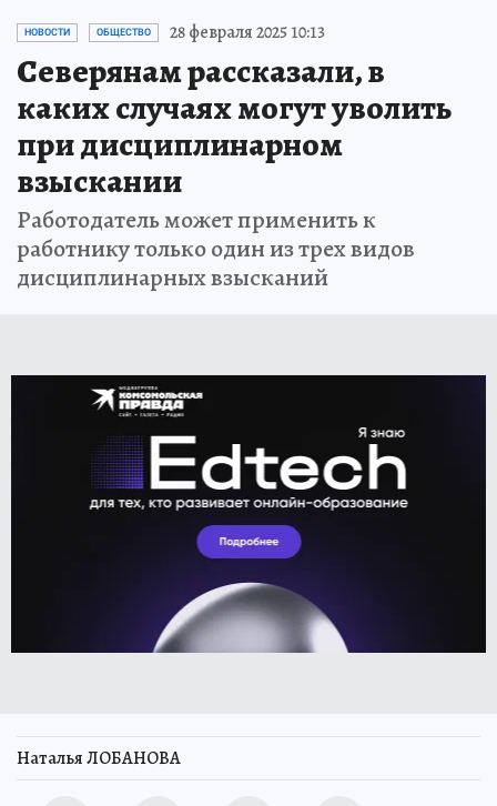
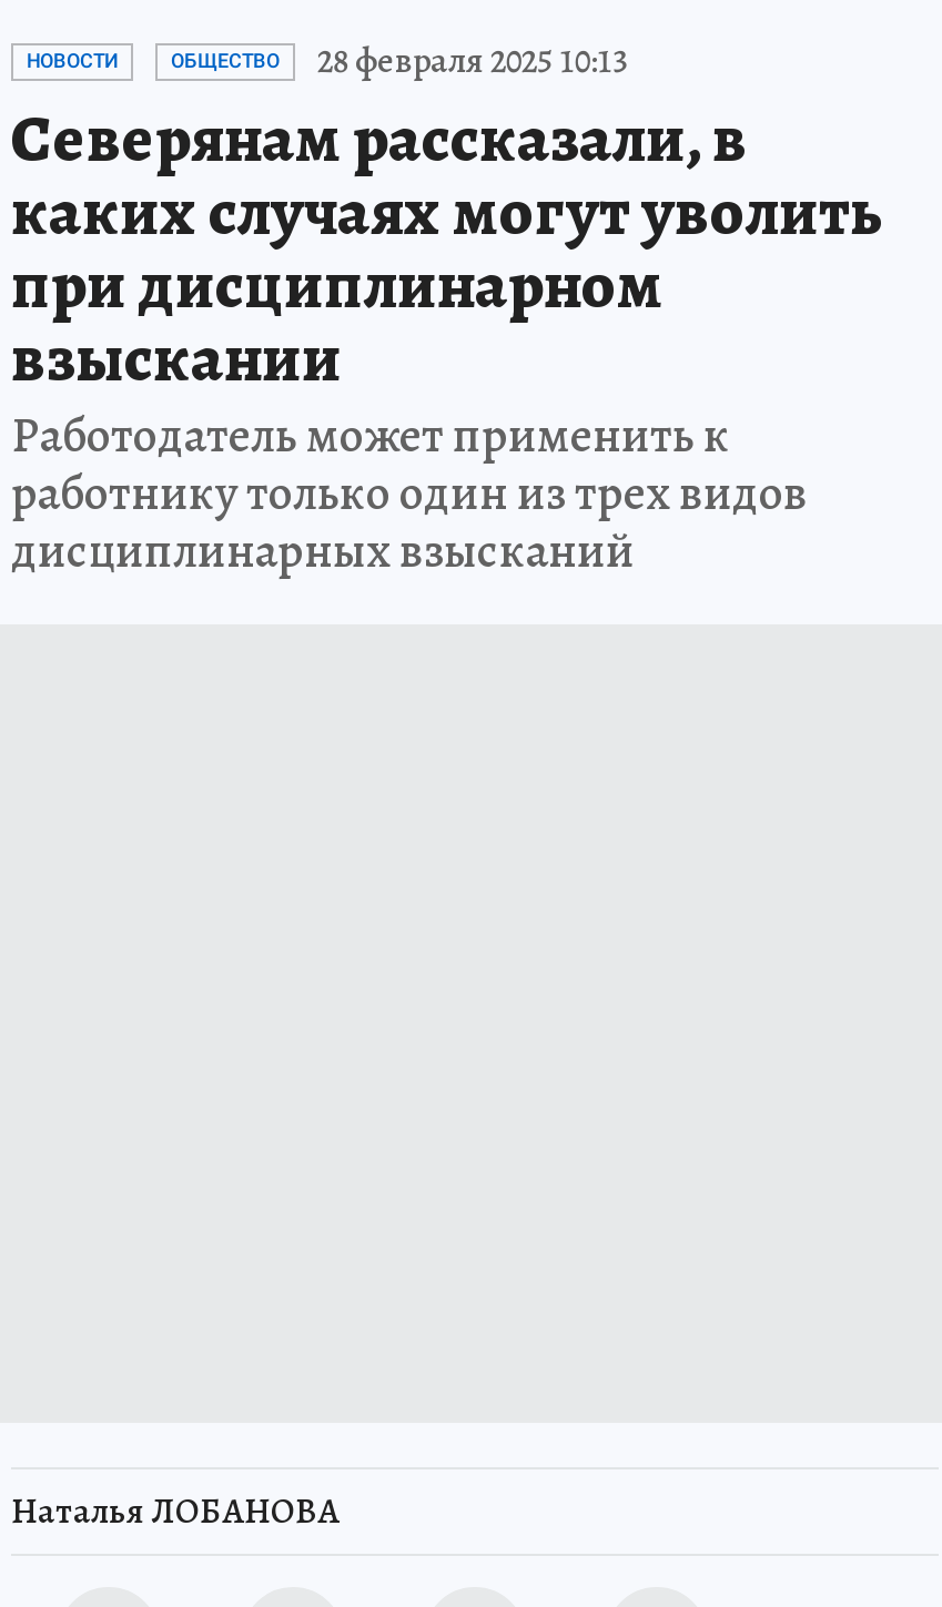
[10,374,487,654] [image] -> none

